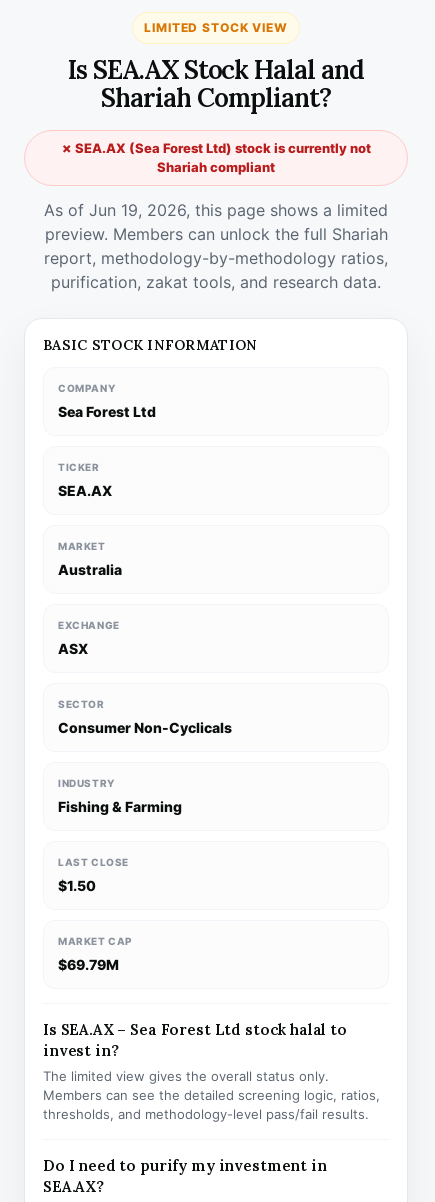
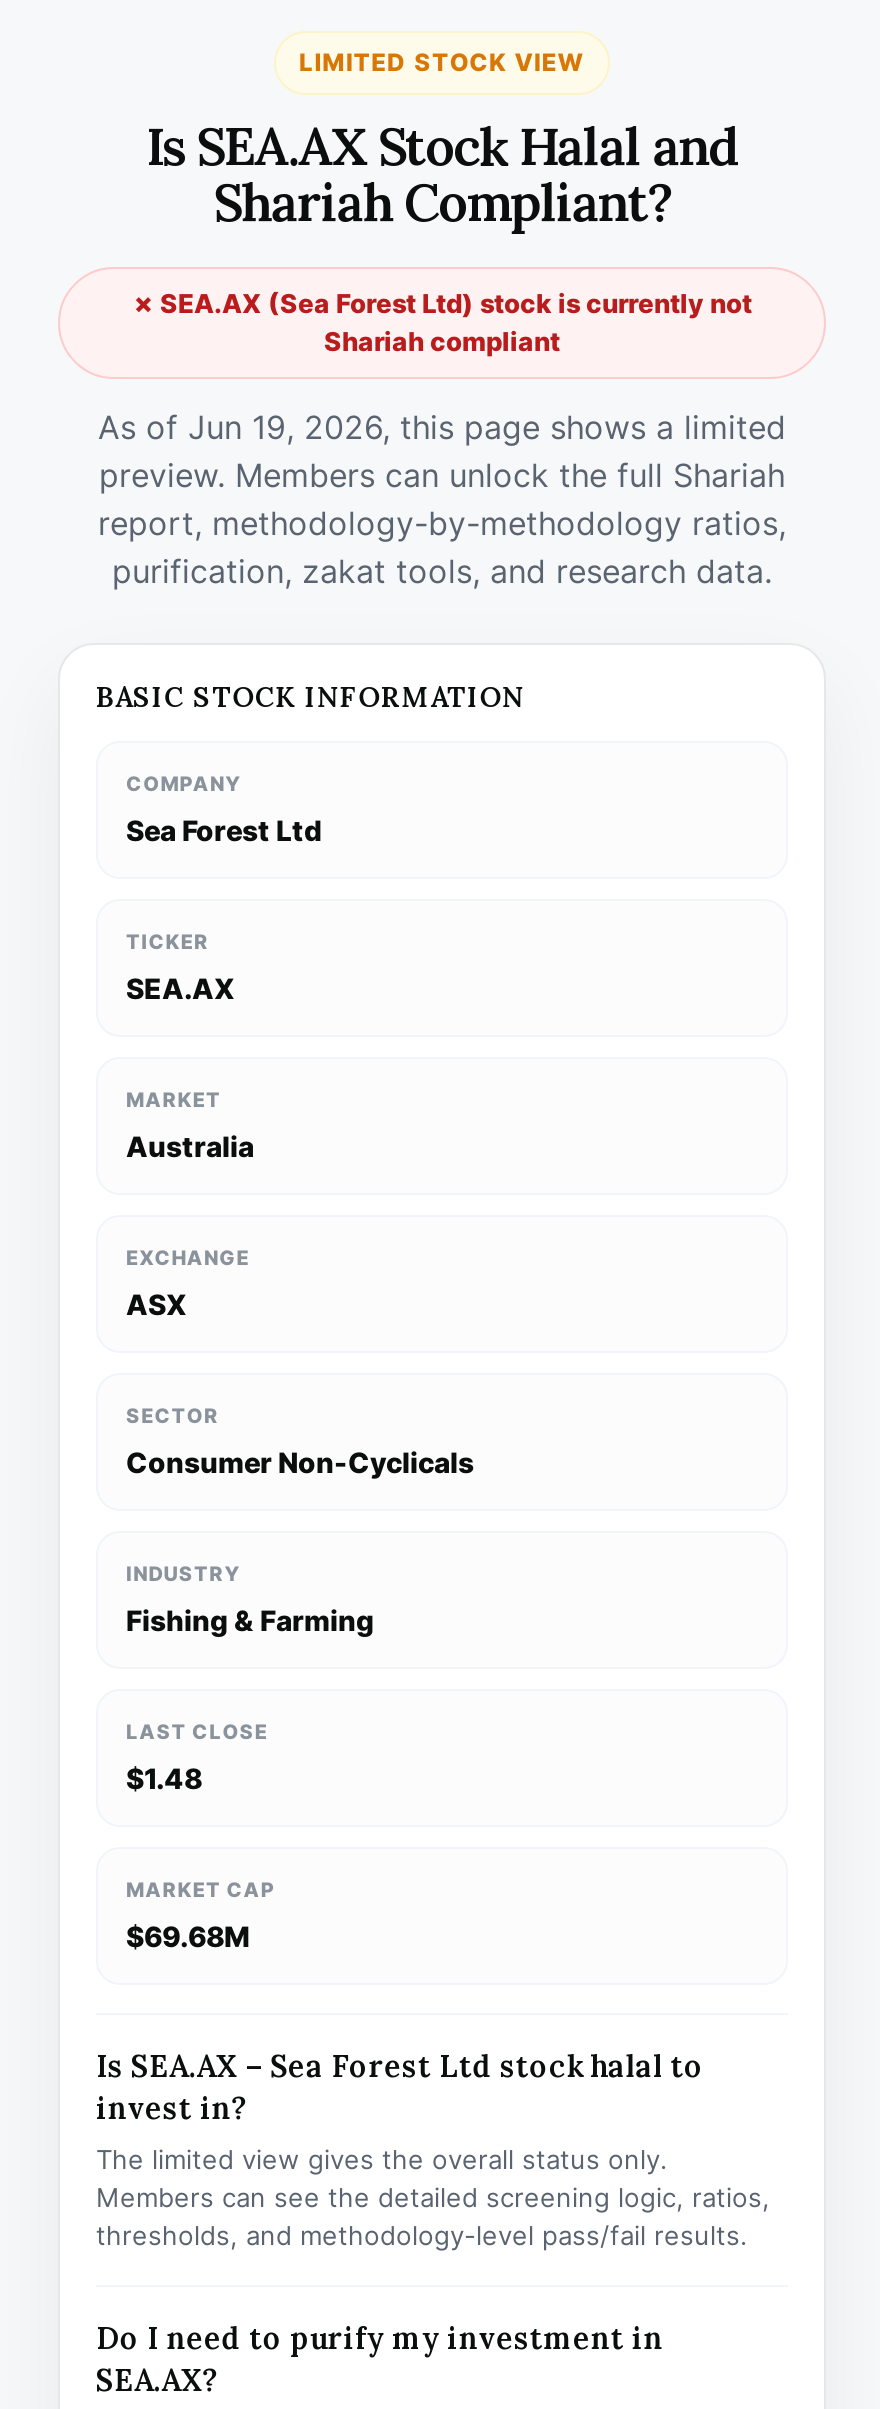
[58,877,96,894] $1.50 -> [126,1761,202,1795] $1.48
[58,956,119,973] $69.79M -> [126,1919,250,1953] $69.68M

